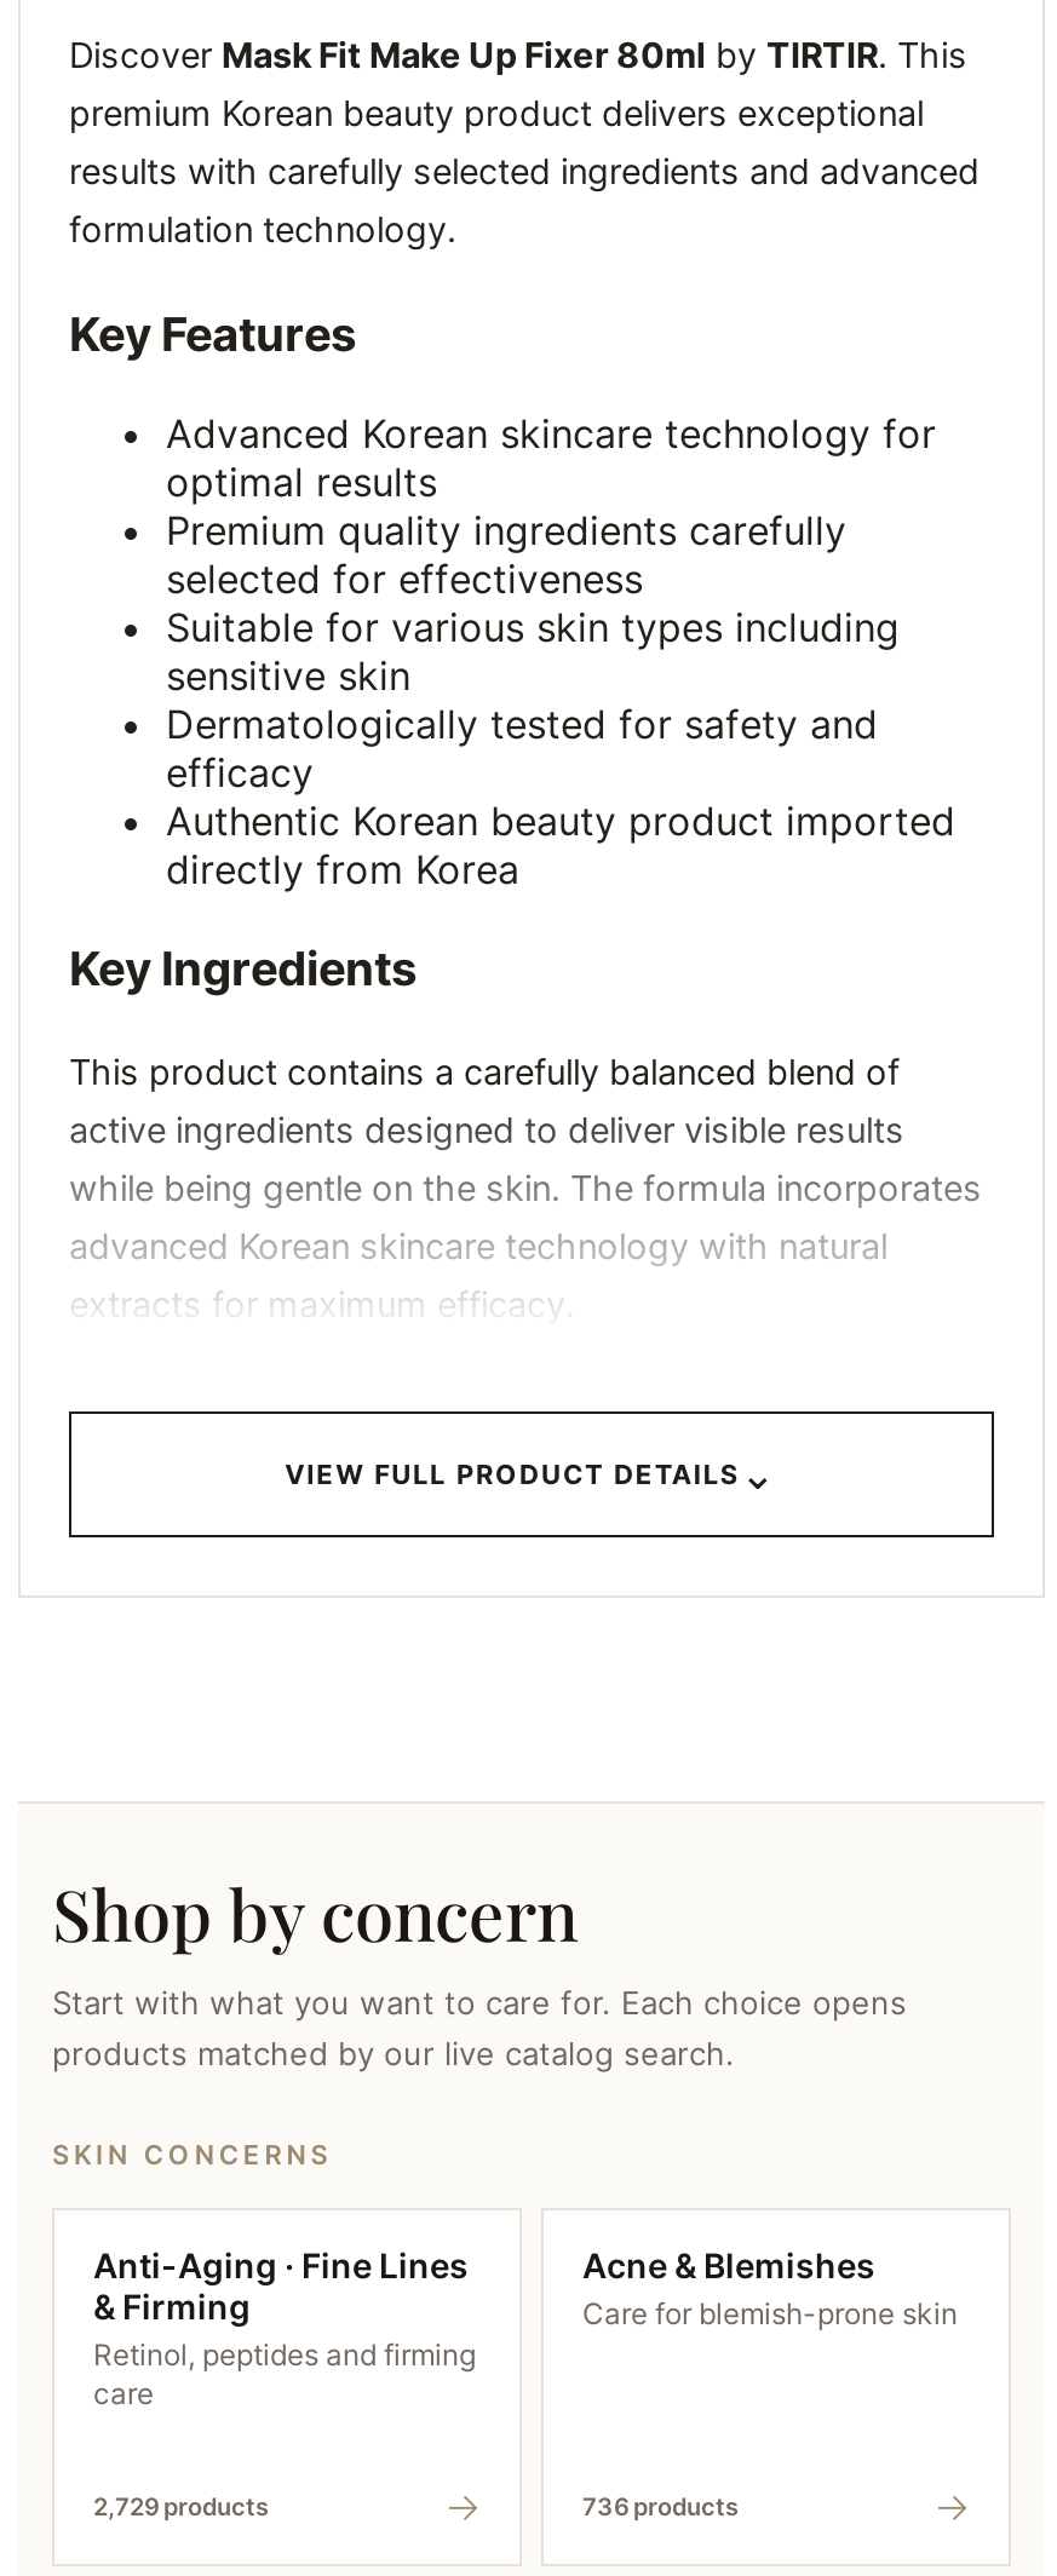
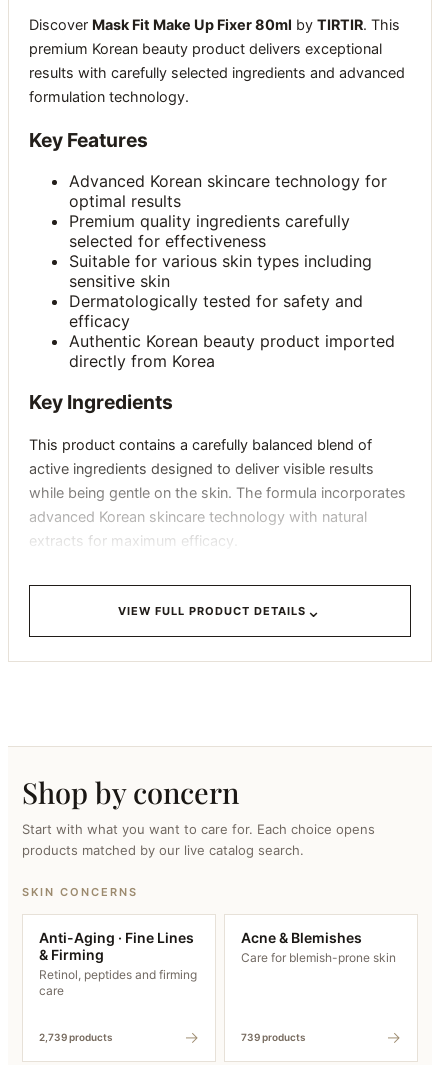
[93,2491,268,2520] 2,729 products -> [39,1031,112,1043] 2,739 products
[582,2491,737,2520] 736 products -> [241,1031,305,1043] 739 products

